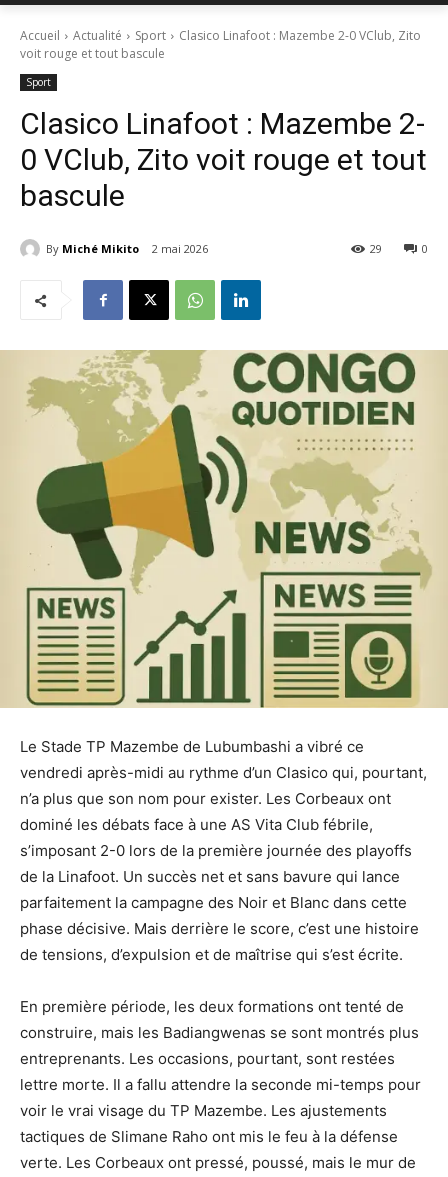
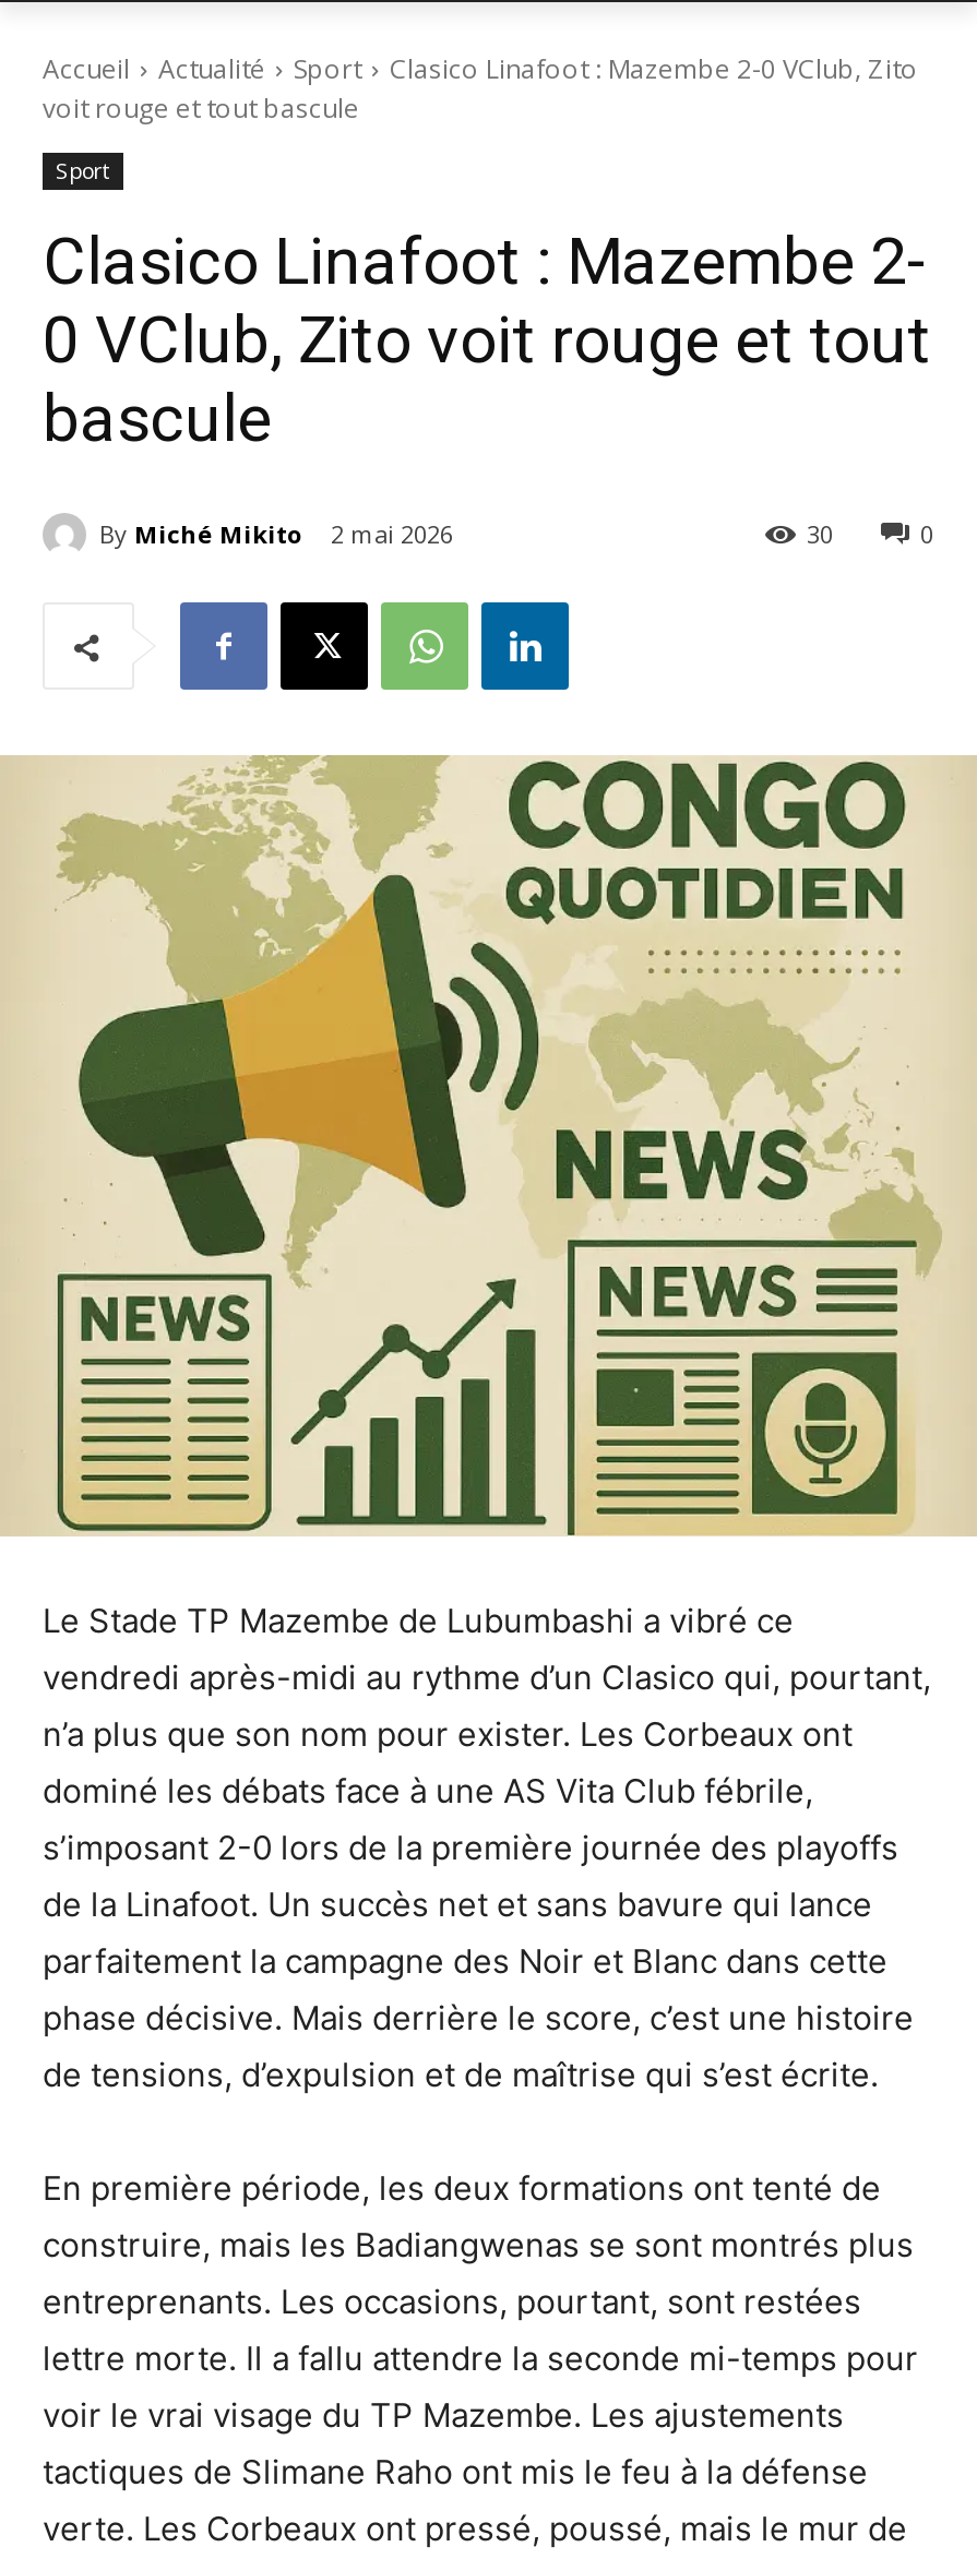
[370,241,382,256] 29 -> [807,517,833,550] 30

